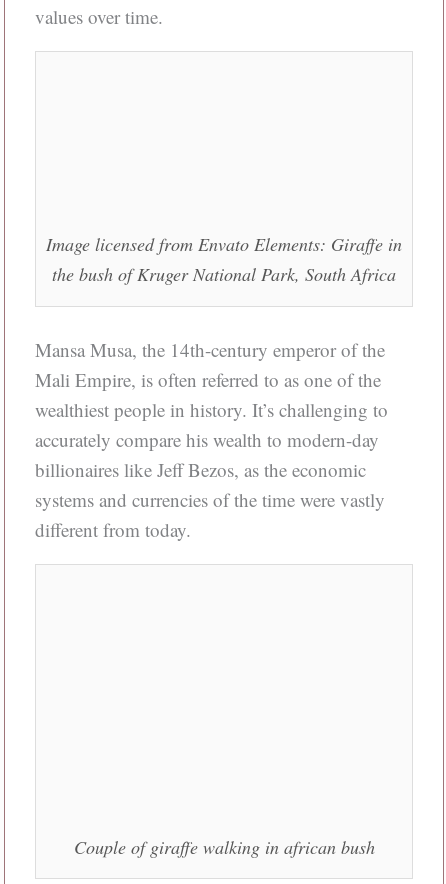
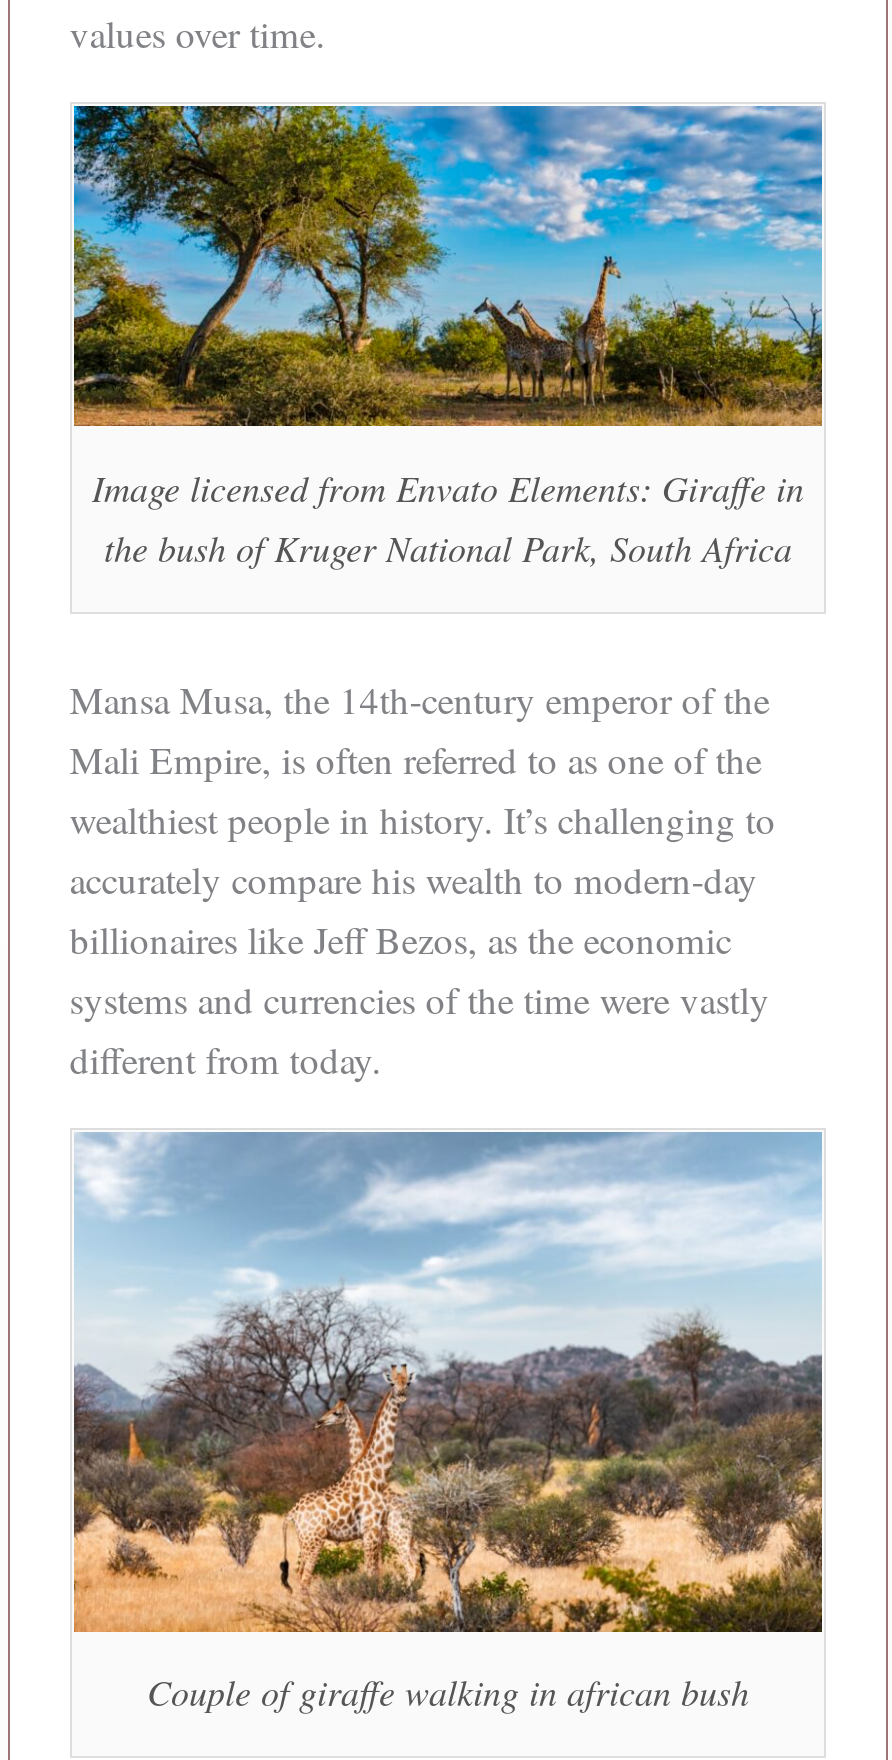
none -> [72,104,824,428] [image]
none -> [72,1130,824,1634] [image]

